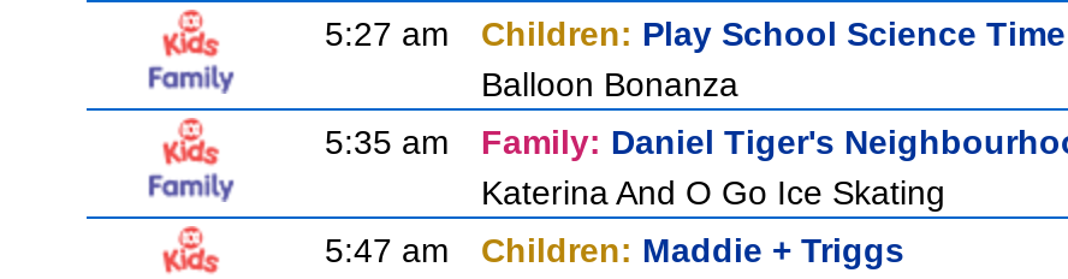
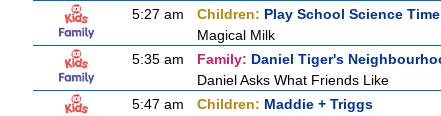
[481,65,738,103] Balloon Bonanza -> [197,27,275,43] Magical Milk
[481,173,945,212] Katerina And O Go Ice Skating -> [197,72,389,88] Daniel Asks What Friends Like

